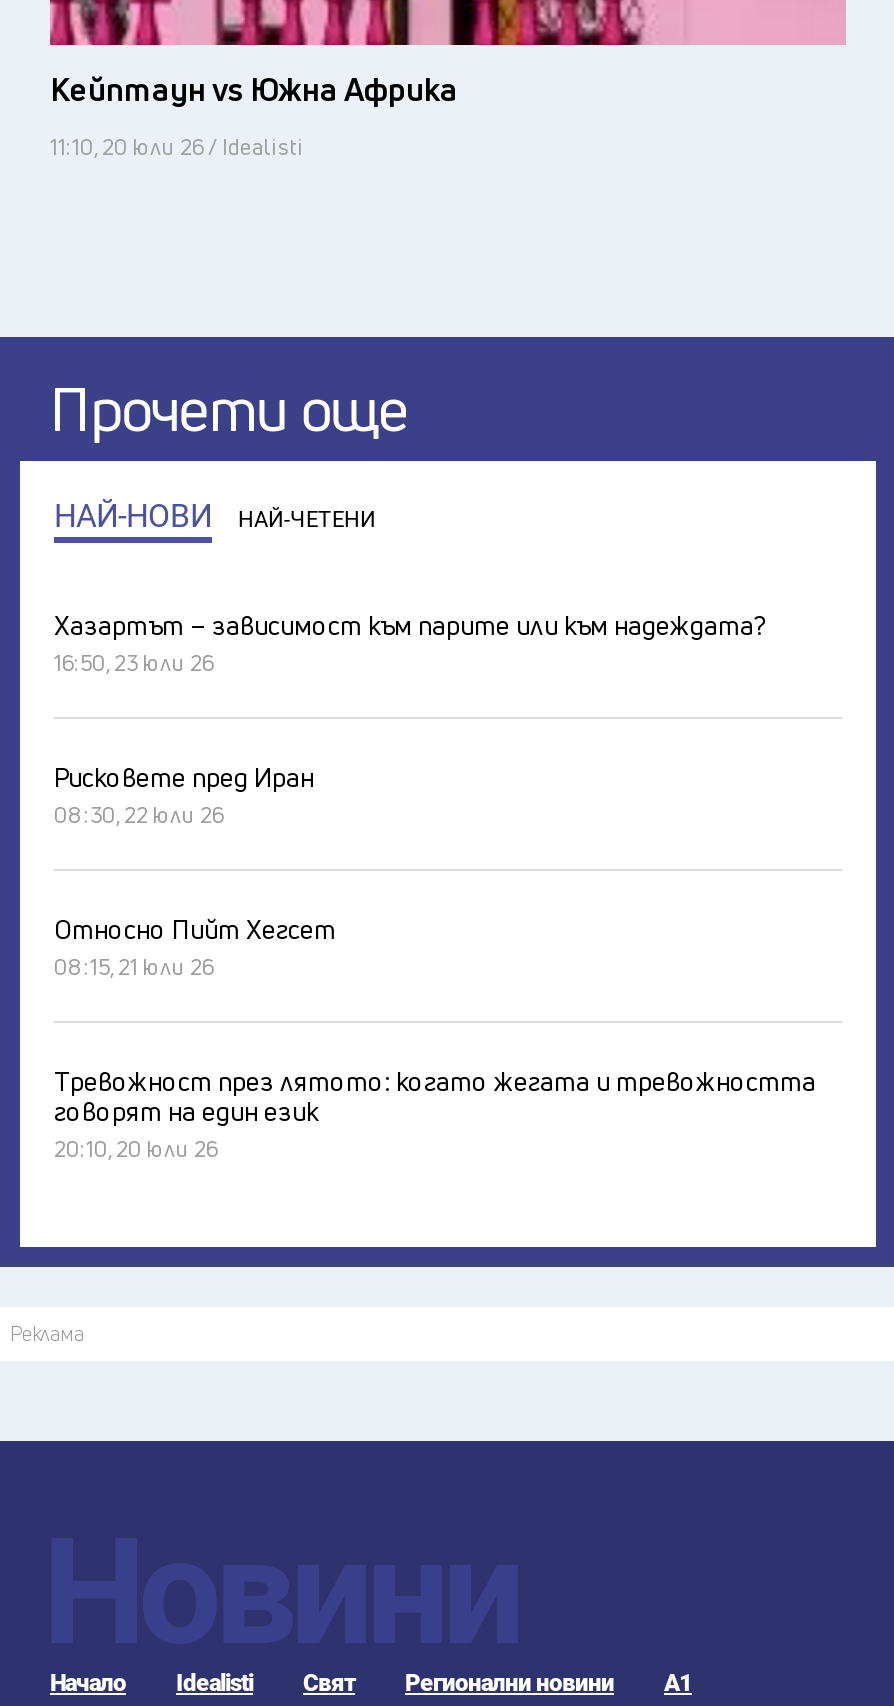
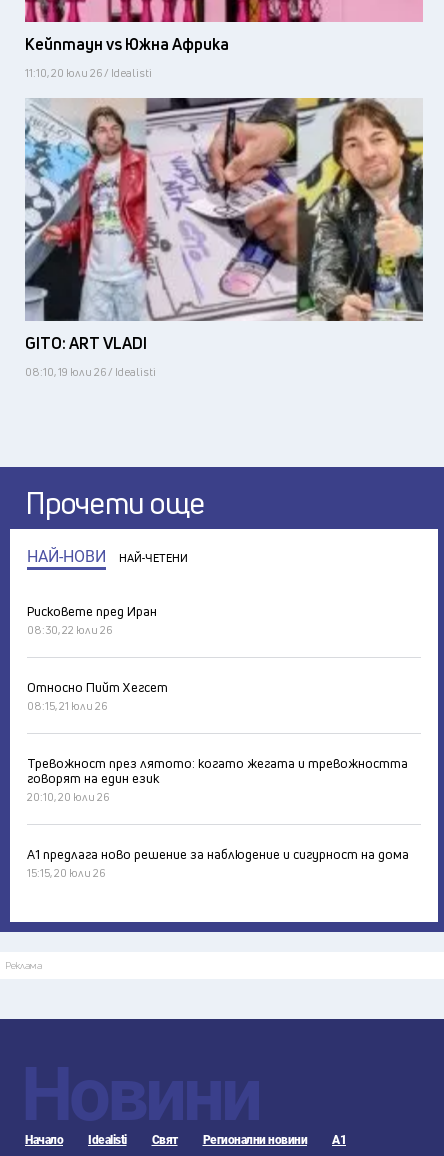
none -> [24,97,424,378] [image] | GITO: ART VLADI | 08:10, 19 юли 26 / Idealisti
[54,606,764,676] Хазартът – зависимост към парите или към надеждата? | 16:50, 23 юли 26 -> none
none -> [27,844,409,879] А1 предлага ново решение за наблюдение и сигурност на дома | 15:15, 20 юли 26

